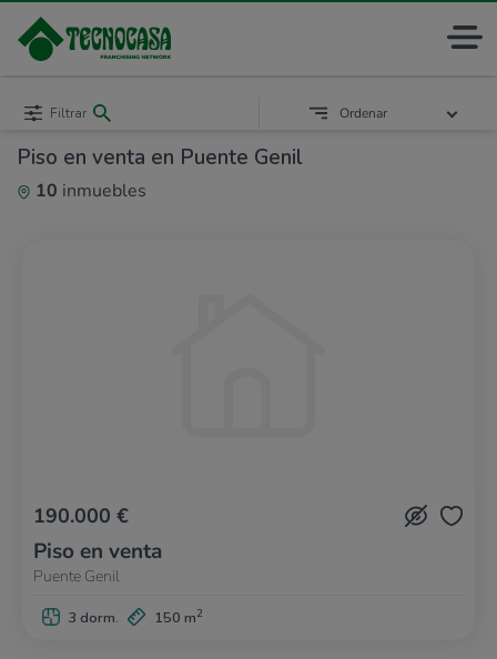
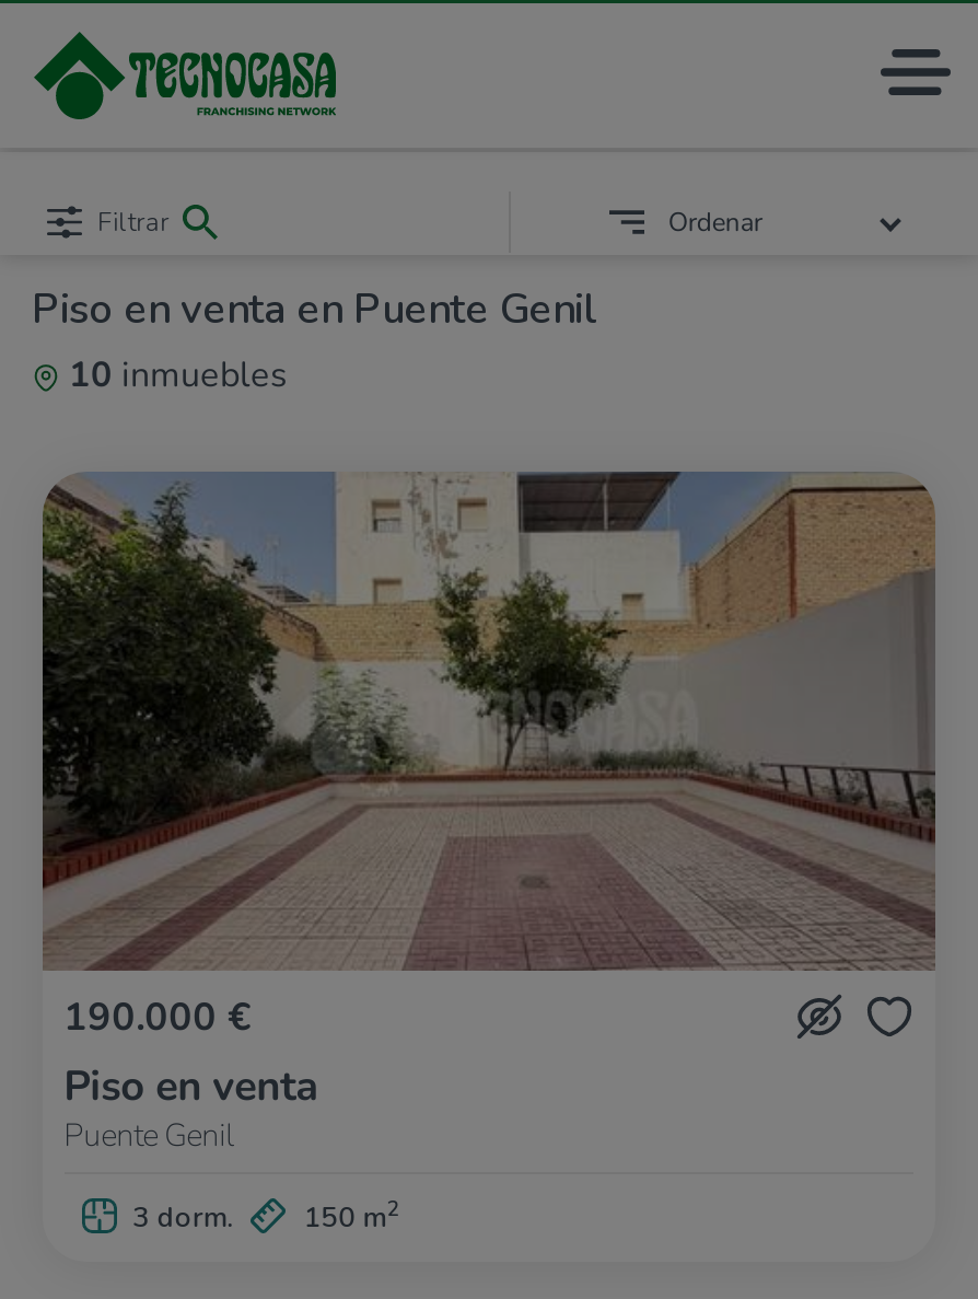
none -> [40,469,938,973] [image]

